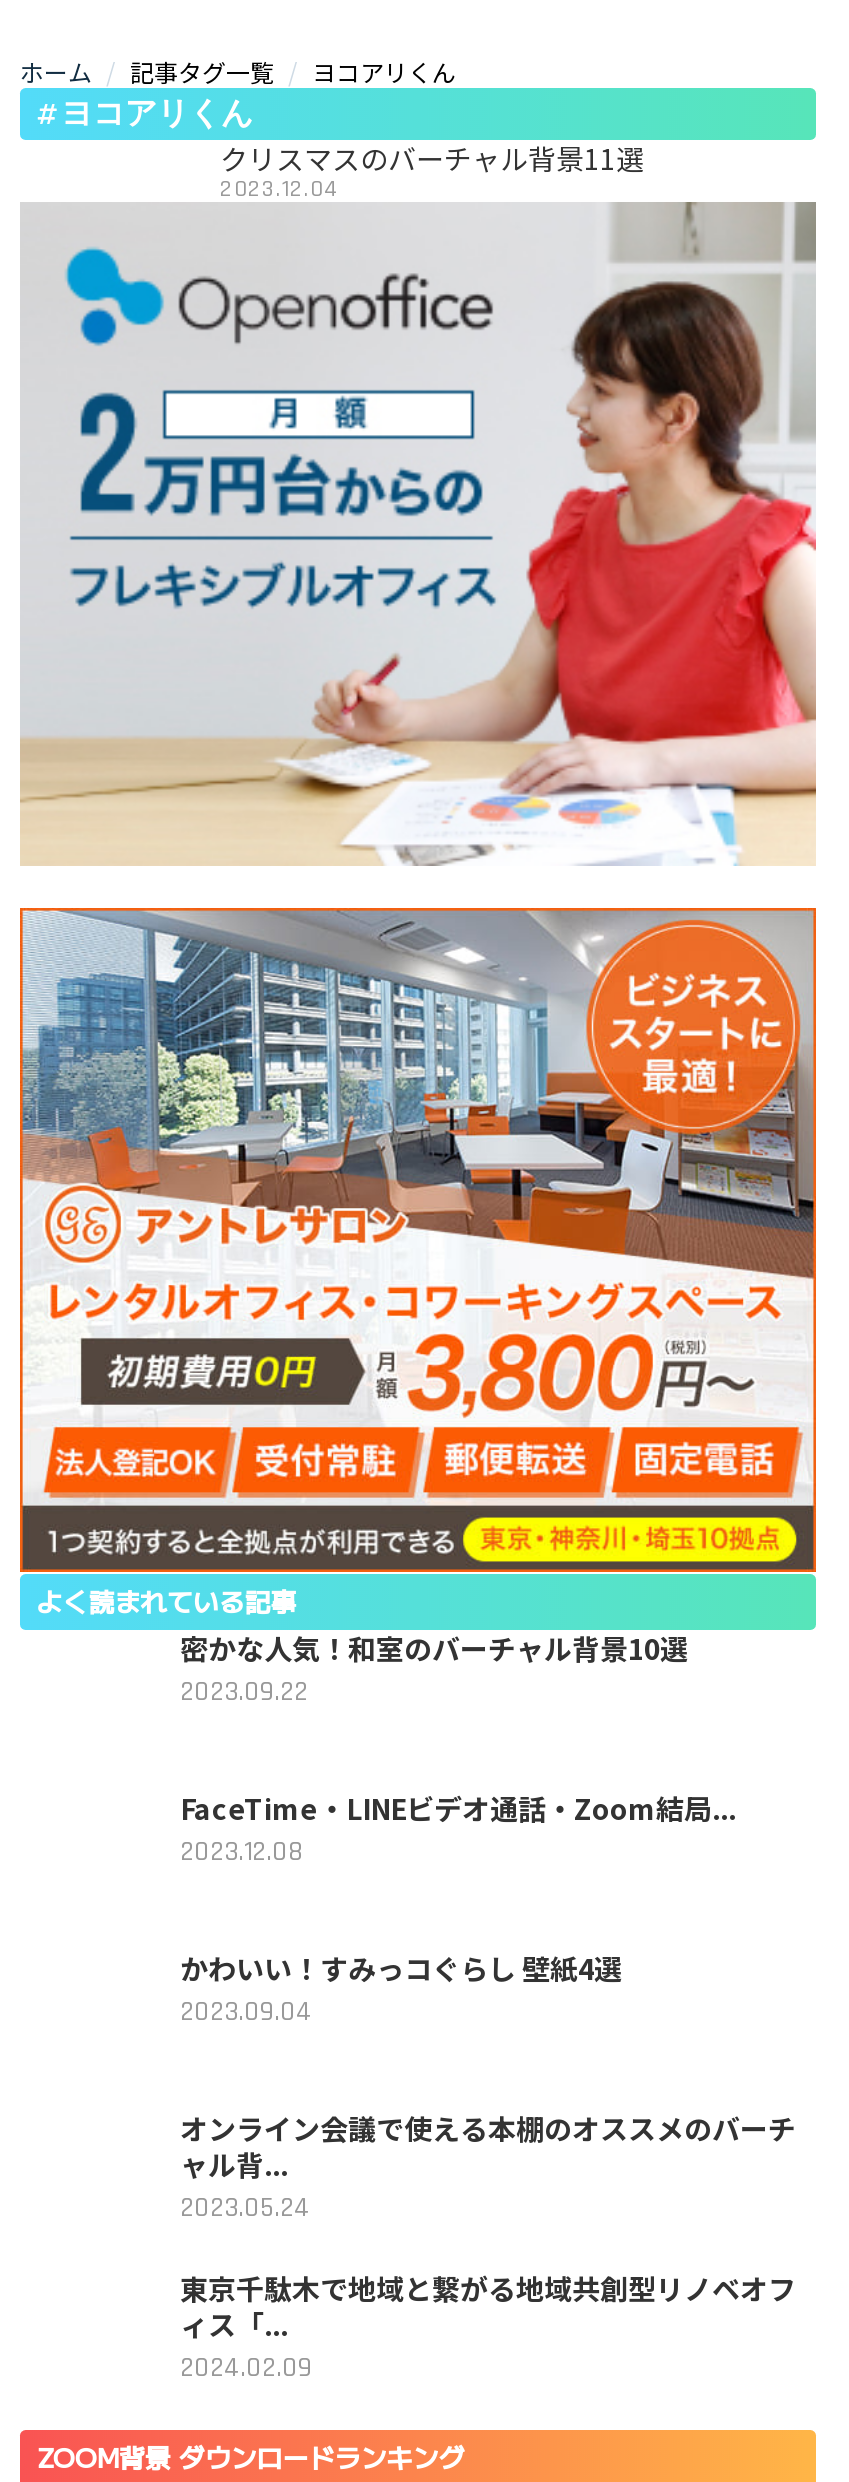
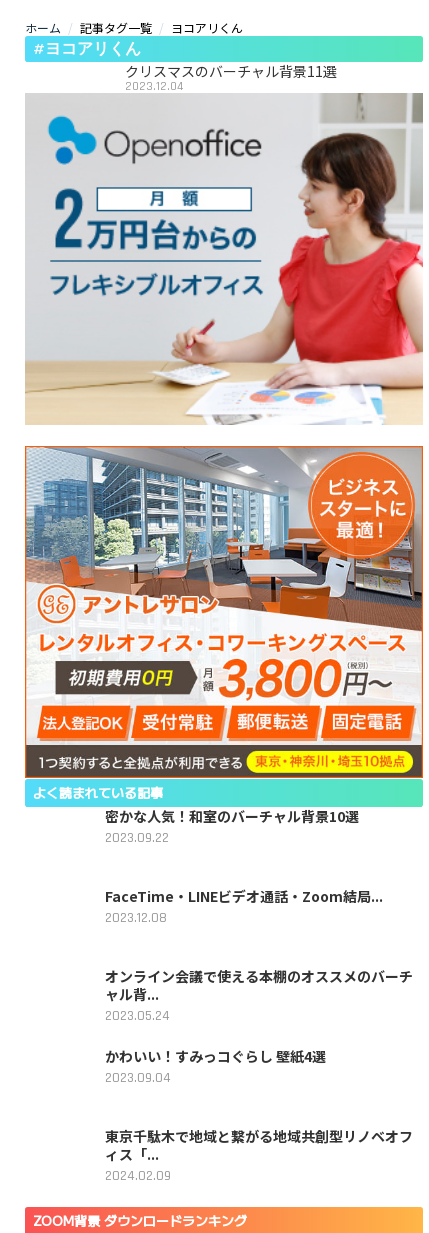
moved [180,1948,622,2031] -> [105,1046,326,1087]: かわいい！すみっコぐらし 壁紙4選 | 2023.09.04
moved [180,2108,796,2227] -> [105,966,413,1025]: オンライン会議で使える本棚のオススメのバーチ | ャル背... | 2023.05.24

